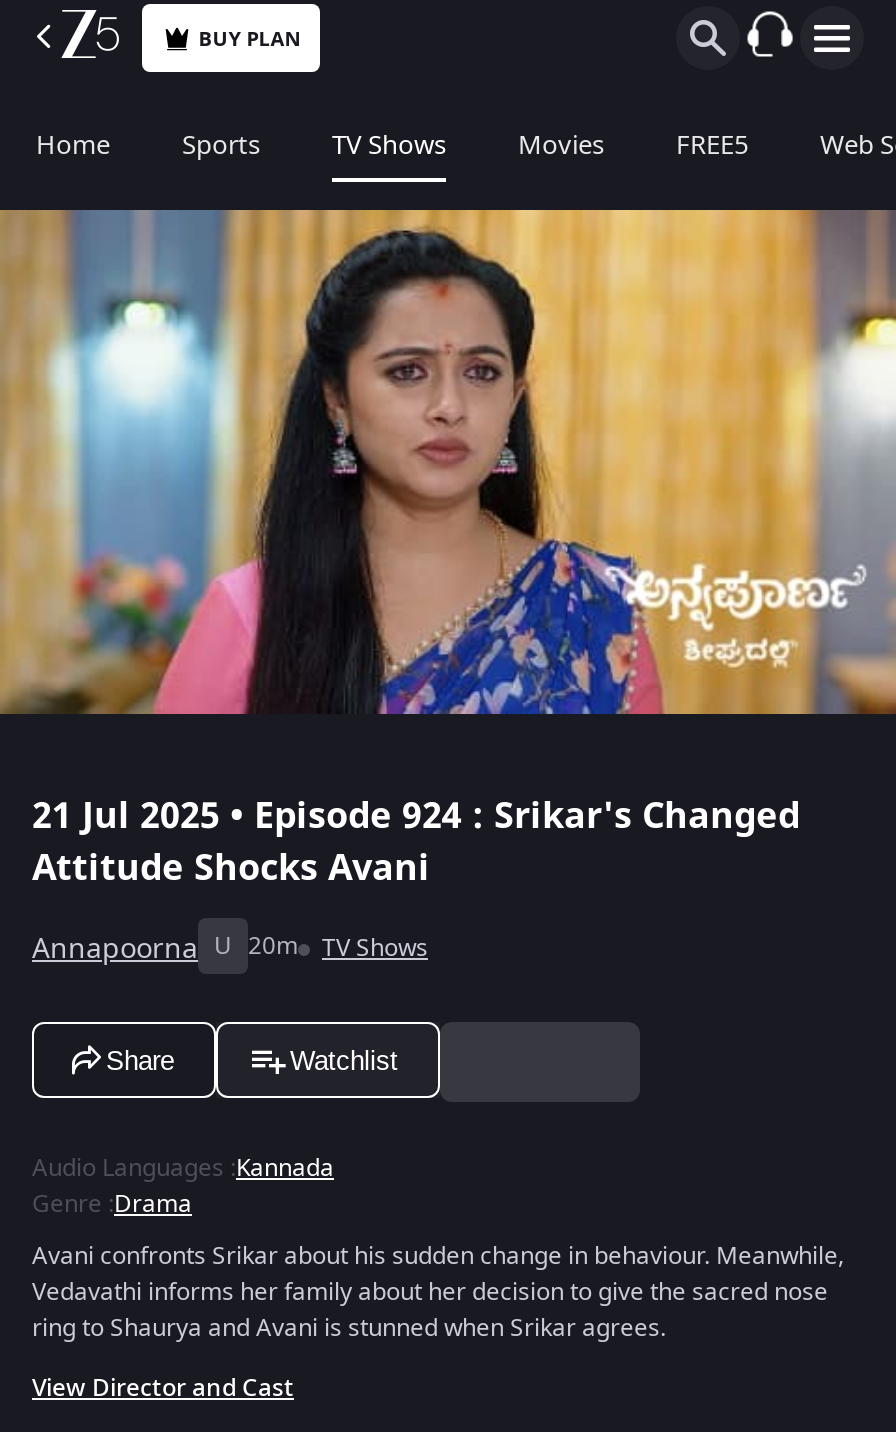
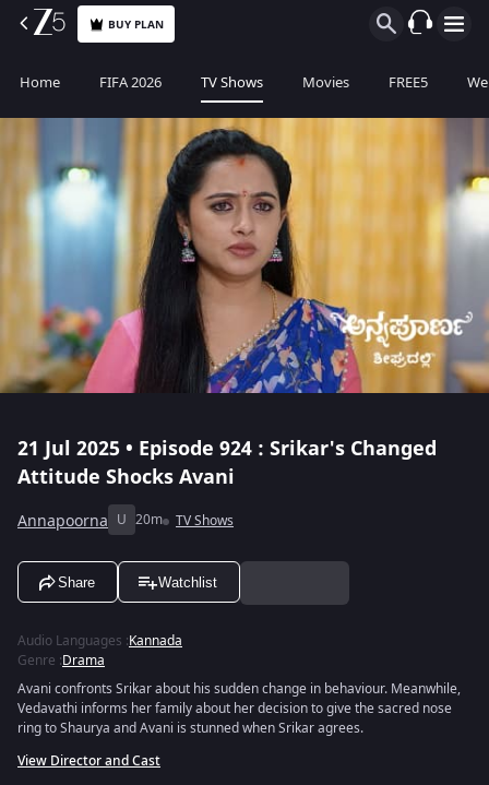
[182,126,260,164] Sports -> [99,72,162,93] FIFA 2026

